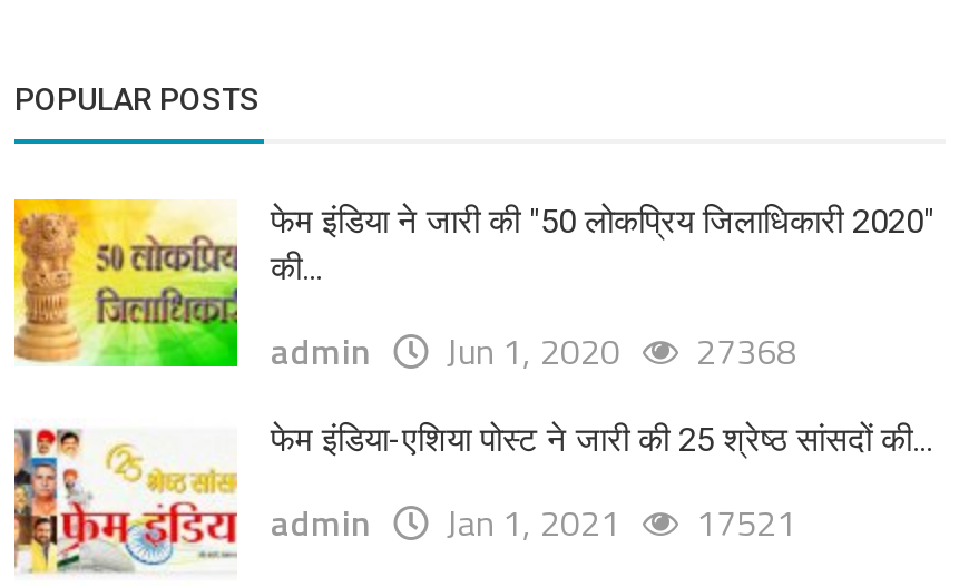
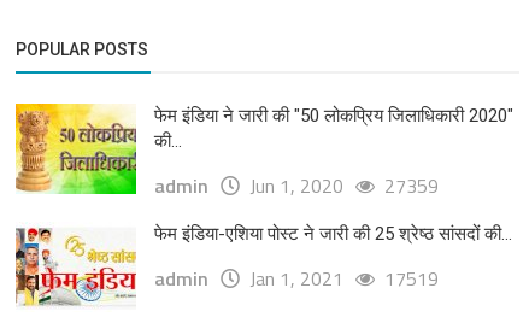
[271,324,796,377] admin Jun 1, 2020 27368 -> [154,171,439,200] admin Jun 1, 2020 27359
[271,495,796,549] admin Jan 1, 2021 17521 -> [154,264,439,293] admin Jan 1, 2021 17519

